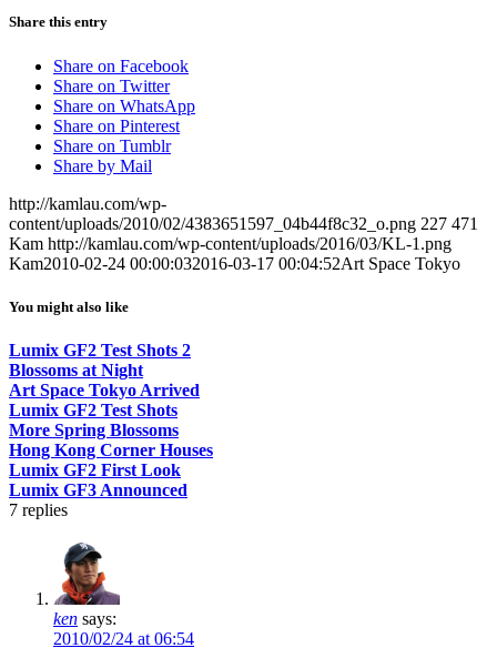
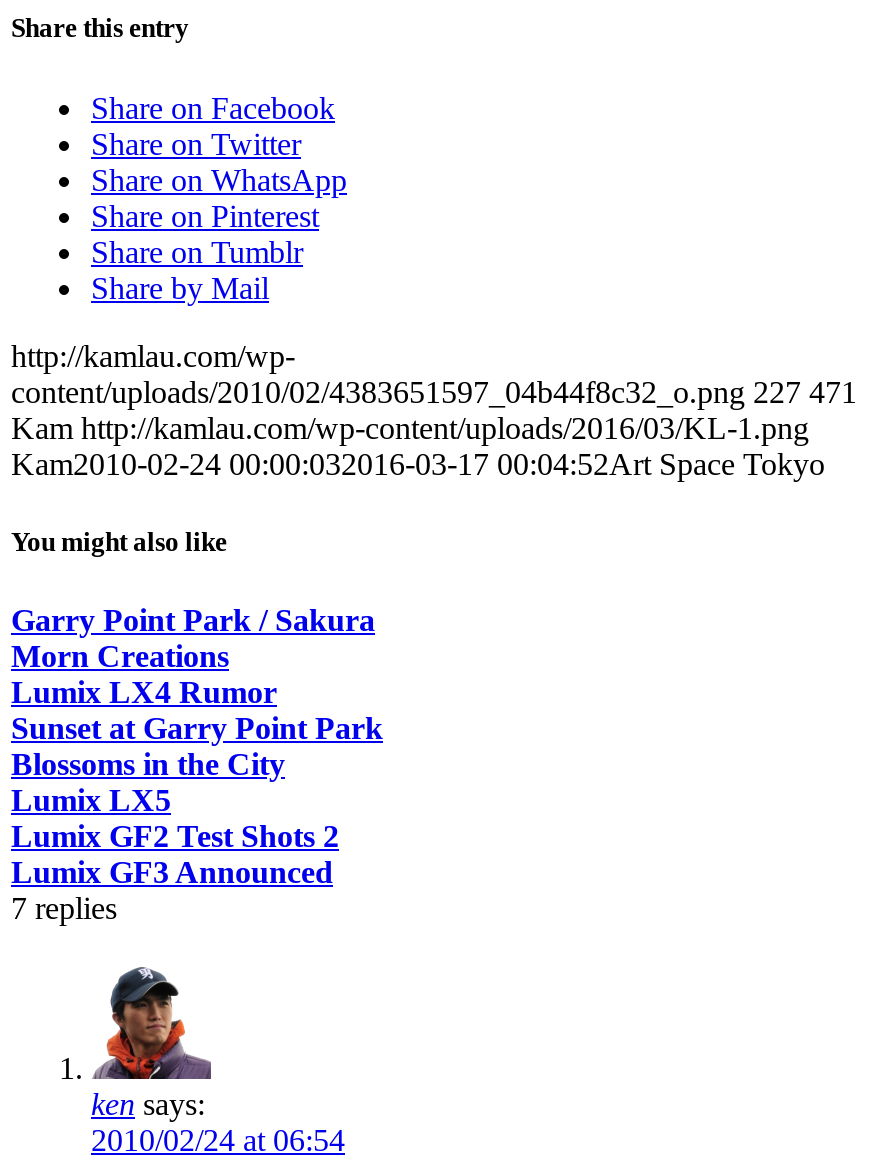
none -> [11,603,383,817] Garry Point Park / Sakura | Morn Creations | Lumix LX4 Rumor | Sunset at Garry Point Park | Blossoms in the City | Lumix LX5
moved [9,341,191,359] -> [11,819,339,853]: Lumix GF2 Test Shots 2
[9,361,213,479] Blossoms at Night | Art Space Tokyo Arrived | Lumix GF2 Test Shots | More Spring Blossoms | Hong Kong Corner Houses | Lumix GF2 First Look -> none

